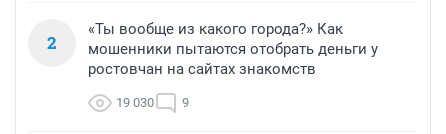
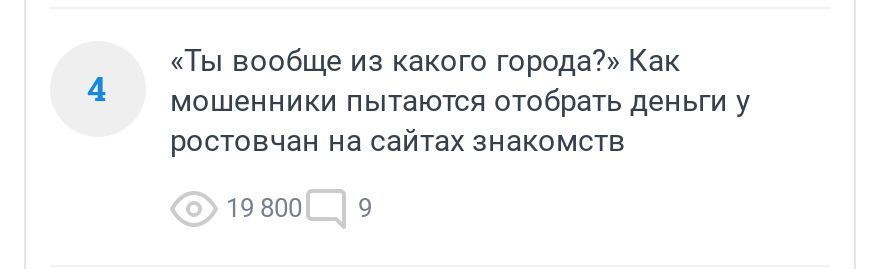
[47,31,378,58] 2 мошенники пытаются отобрать деньги у -> [87,65,750,119] 4 мошенники пытаются отобрать деньги у
[116,95,189,110] 19 030 9 -> [226,193,372,223] 19 800 9

